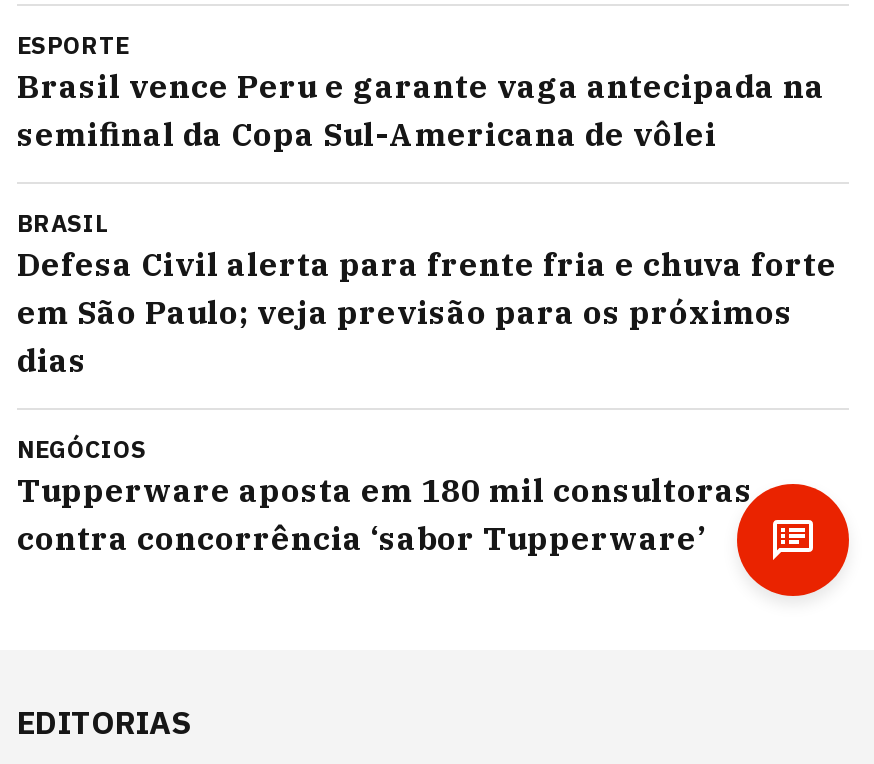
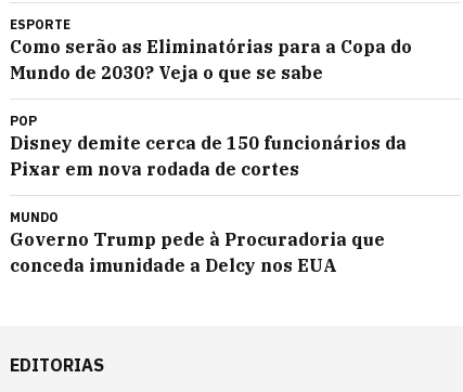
[17,66,825,154] Brasil vence Peru e garante vaga antecipada na | semifinal da Copa Sul-Americana de vôlei -> [10,36,412,83] Como serão as Eliminatórias para a Copa do | Mundo de 2030? Veja o que se sabe
[17,208,837,380] BRASIL | Defesa Civil alerta para frente fria e chuva forte | em São Paulo; veja previsão para os próximos | dias -> [10,113,407,180] POP | Disney demite cerca de 150 funcionários da | Pixar em nova rodada de cortes
[17,434,753,558] NEGÓCIOS | Tupperware aposta em 180 mil consultoras | contra concorrência ‘sabor Tupperware’ -> [10,209,385,276] MUNDO | Governo Trump pede à Procuradoria que | conceda imunidade a Delcy nos EUA
[735,482,851,600] [image] -> none

